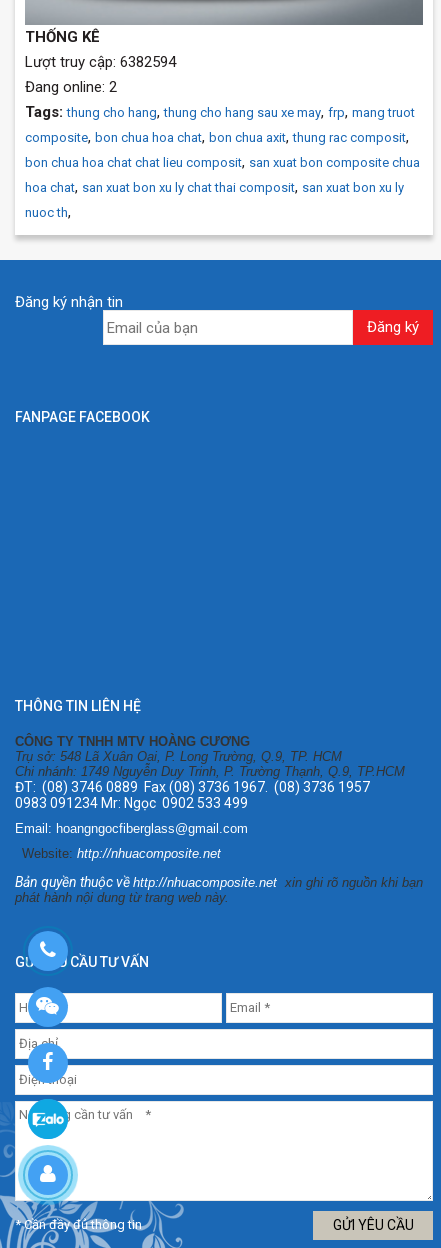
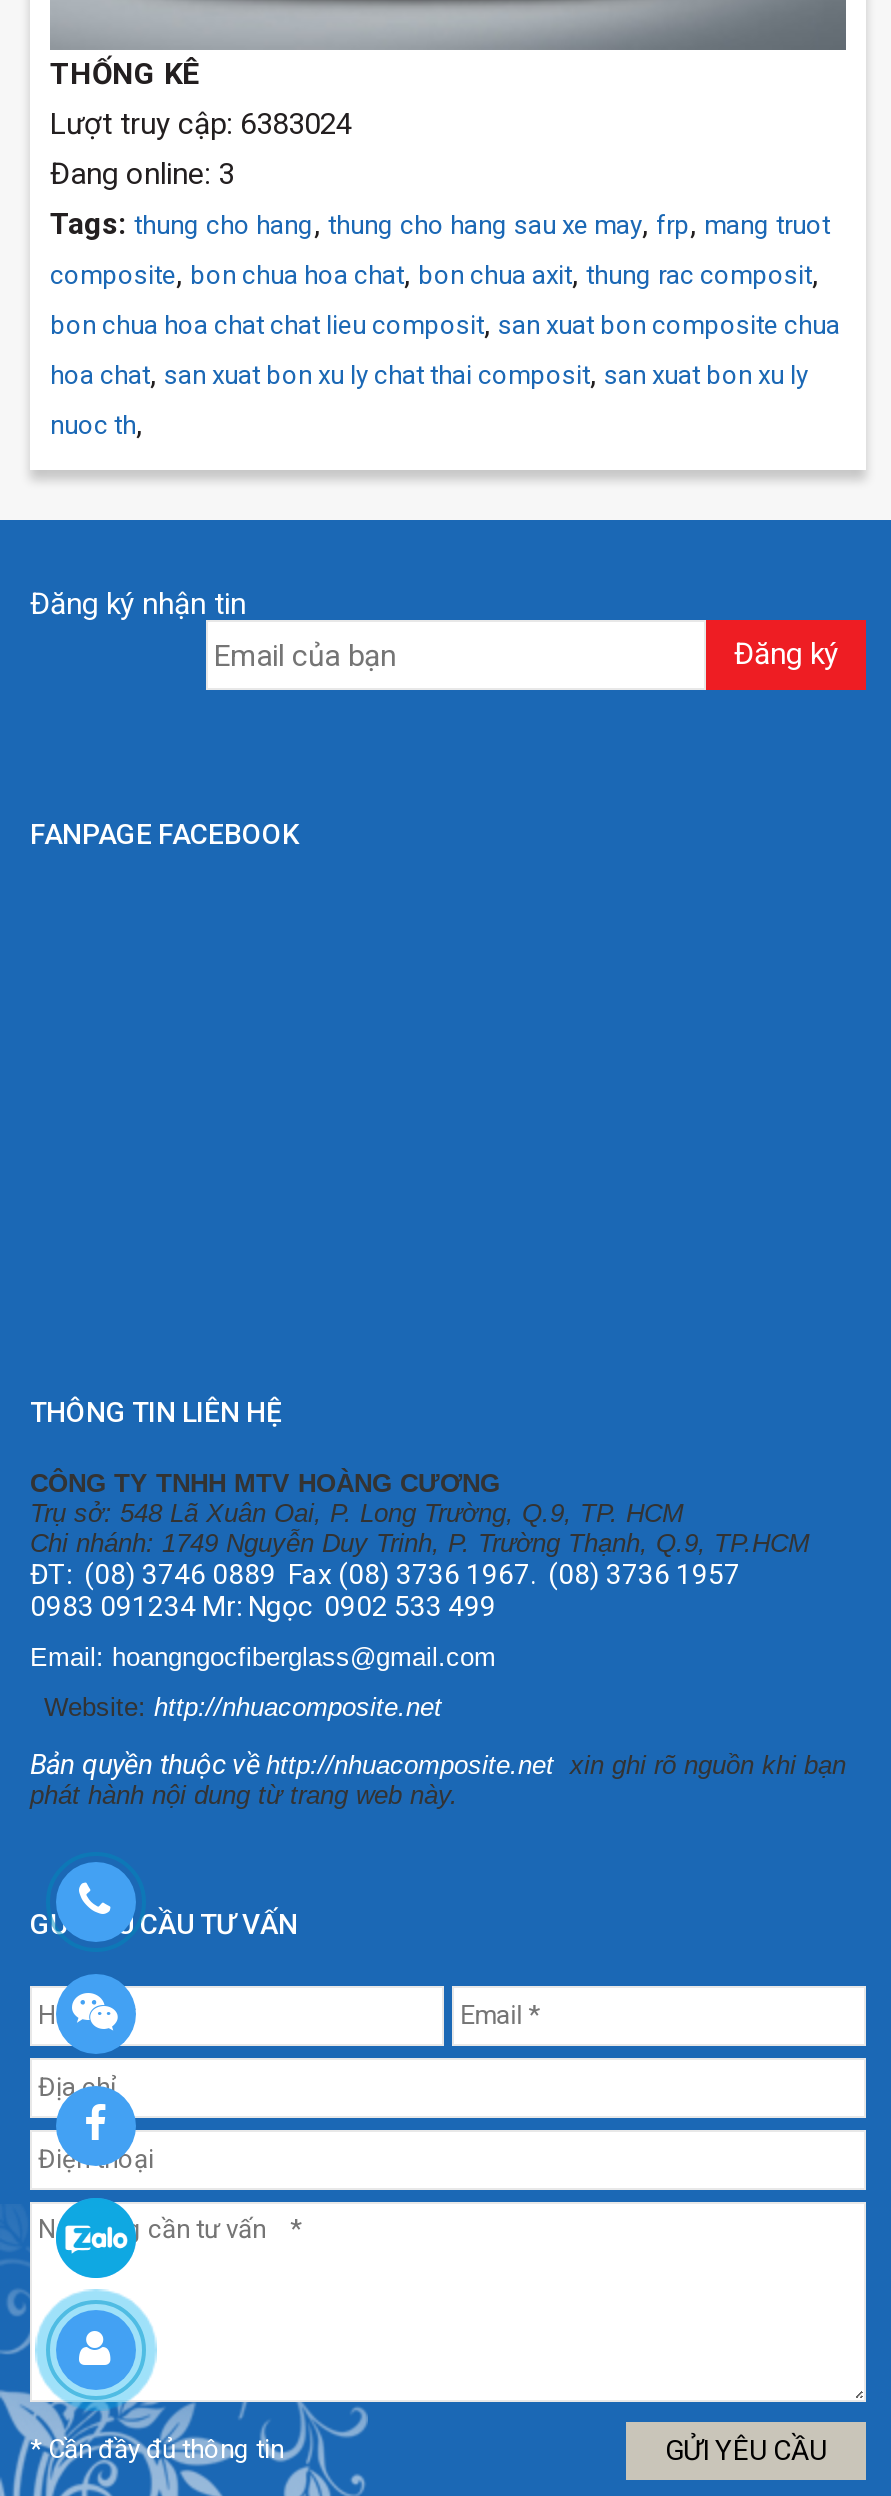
[25,53,176,71] Lượt truy cập: 6382594 -> [50,106,352,142] Lượt truy cập: 6383024
[25,78,117,96] Đang online: 2 -> [50,156,234,192] Đang online: 3

